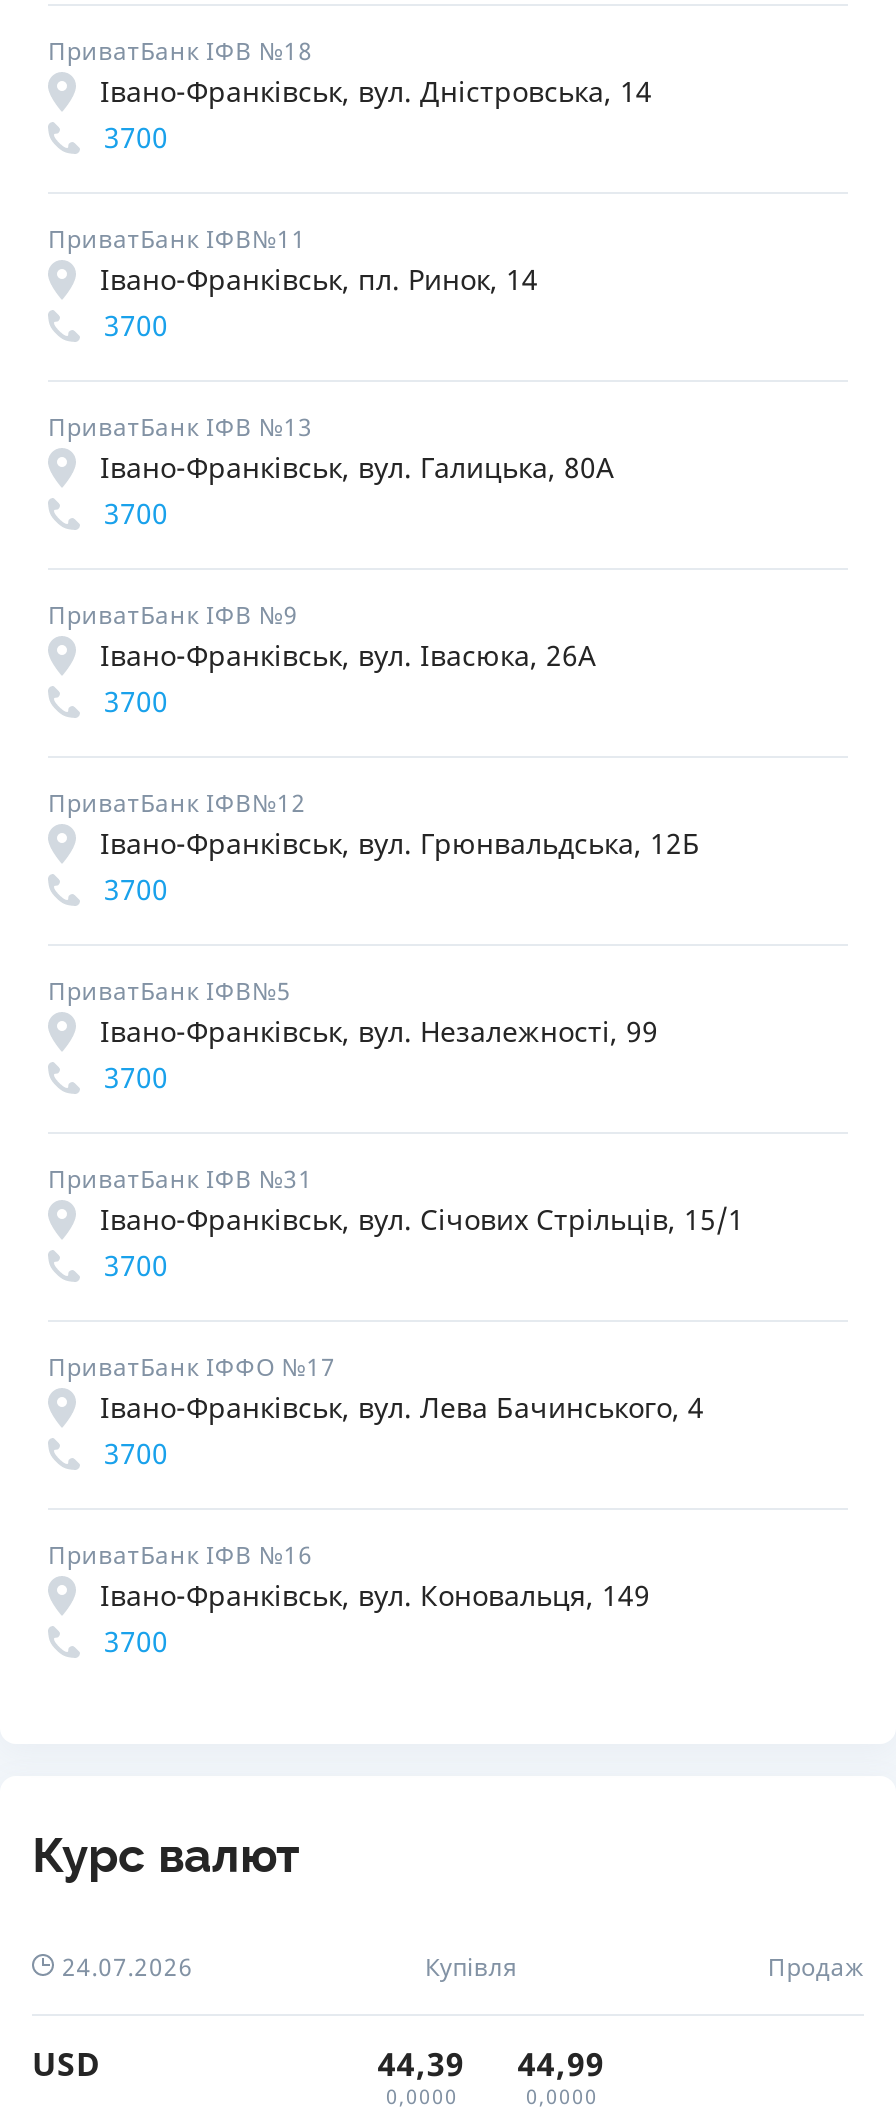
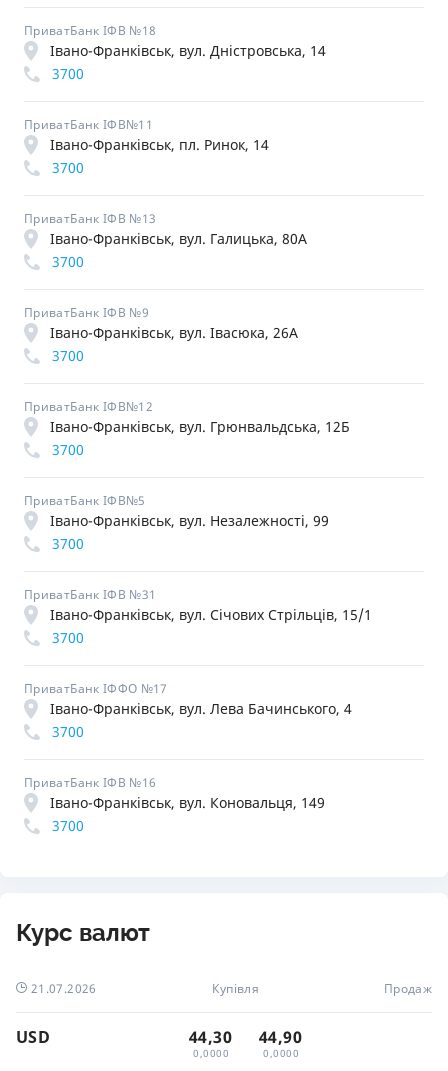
[62,1950,193,1984] 24.07.2026 -> [31,980,97,997] 21.07.2026
[378,2042,465,2086] 44,39 -> [189,1026,232,1048] 44,30
[518,2042,605,2086] 44,99 -> [259,1026,302,1048] 44,90

